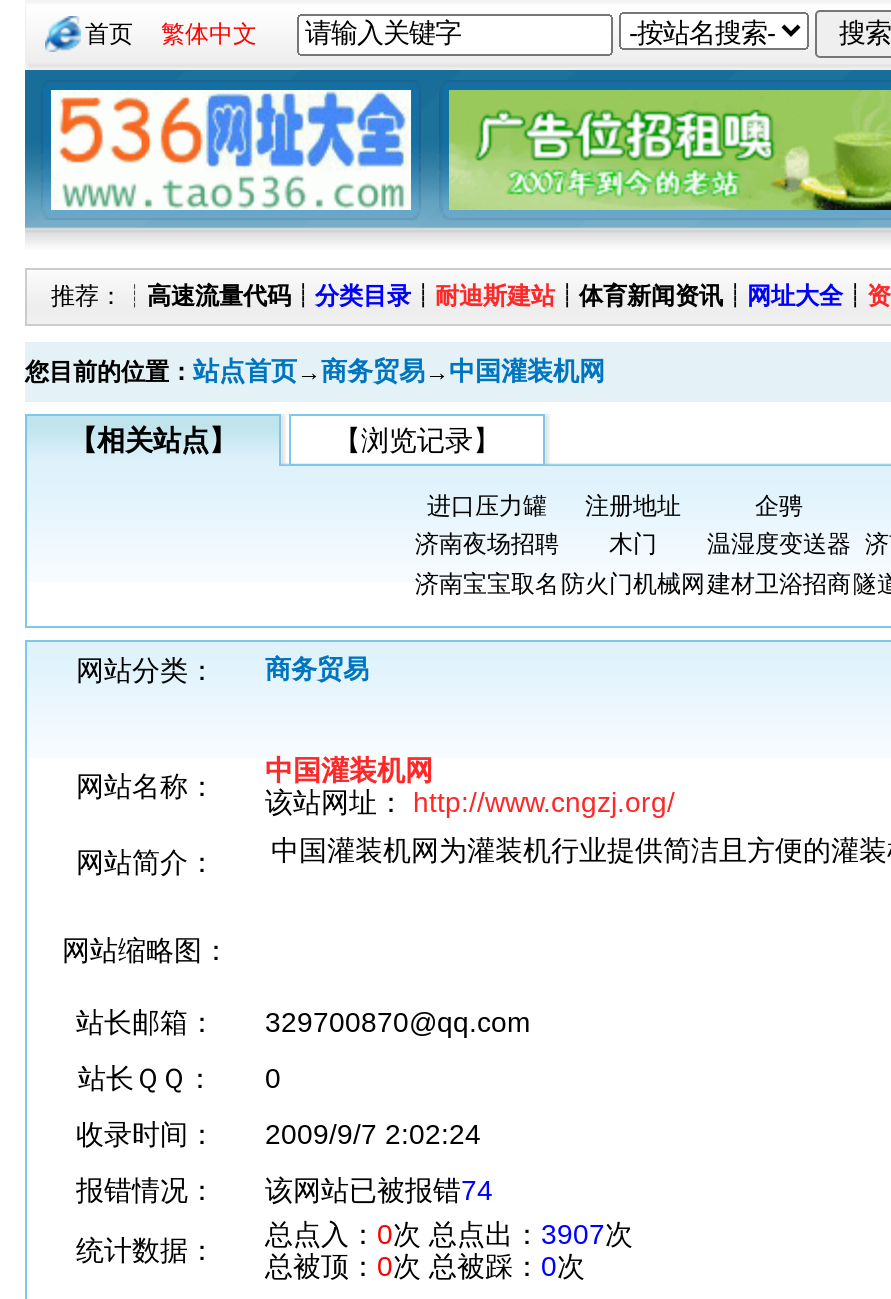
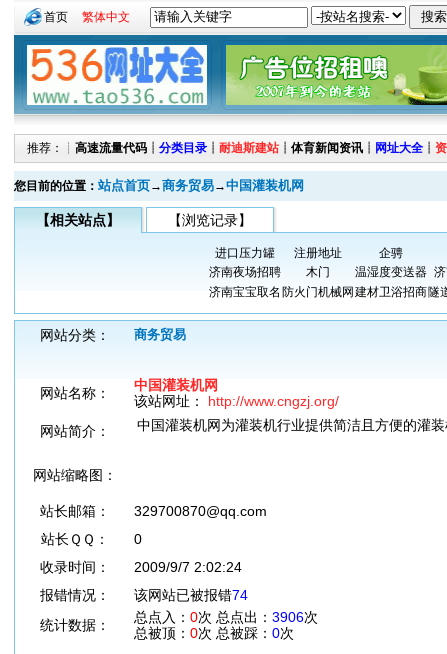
[265,1218,633,1250] 总点入：0次 总点出：3907次 -> [134,609,318,625] 总点入：0次 总点出：3906次

